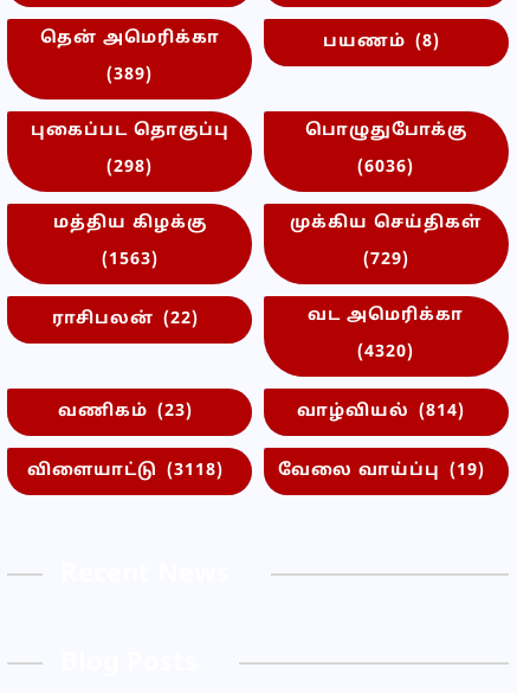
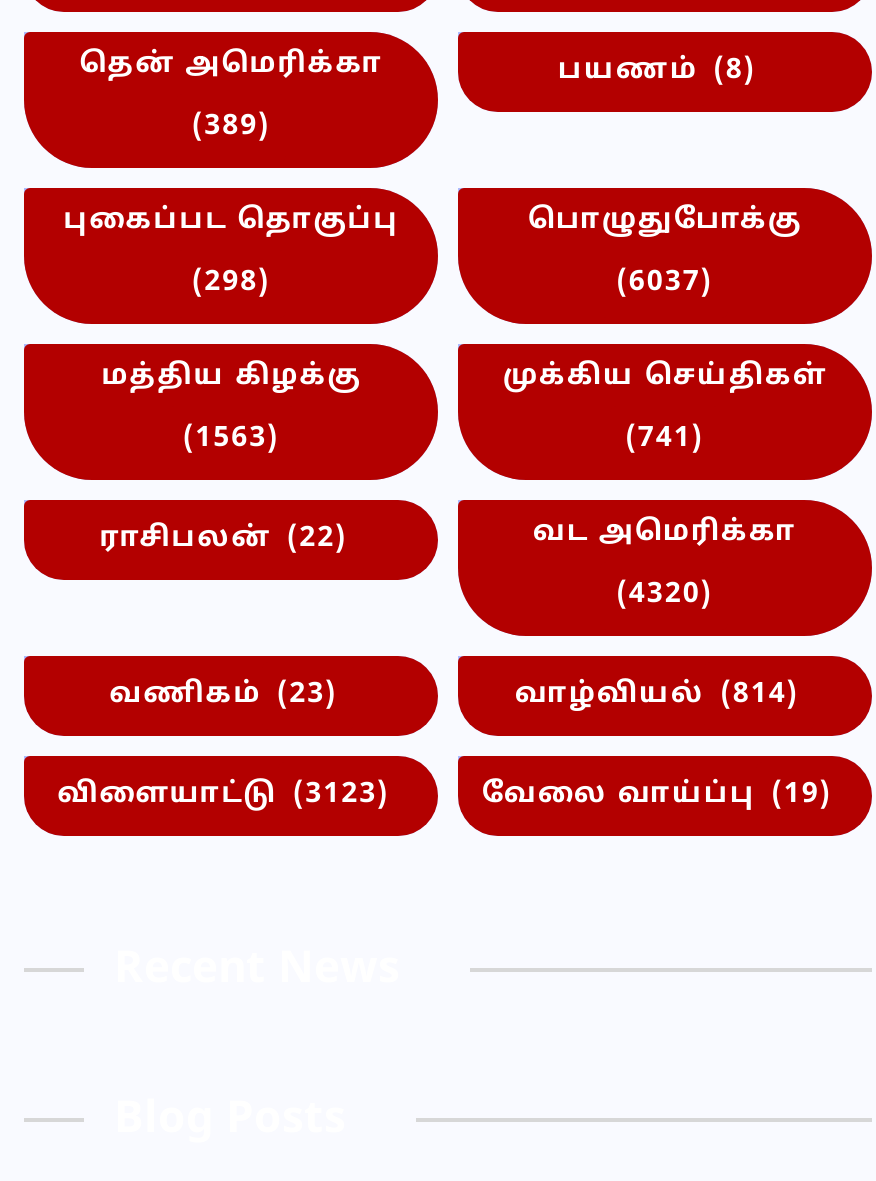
[358,157,415,177] (6036) -> [617,265,713,299] (6037)
[363,249,409,270] (729) -> [626,421,704,455] (741)
[27,460,223,480] விளையாட்டு (3118) -> [57,777,389,811] விளையாட்டு (3123)

